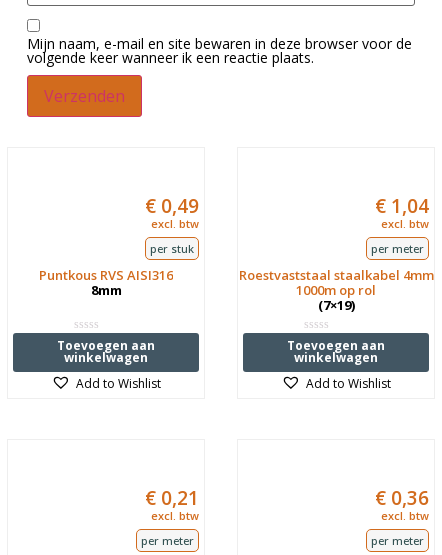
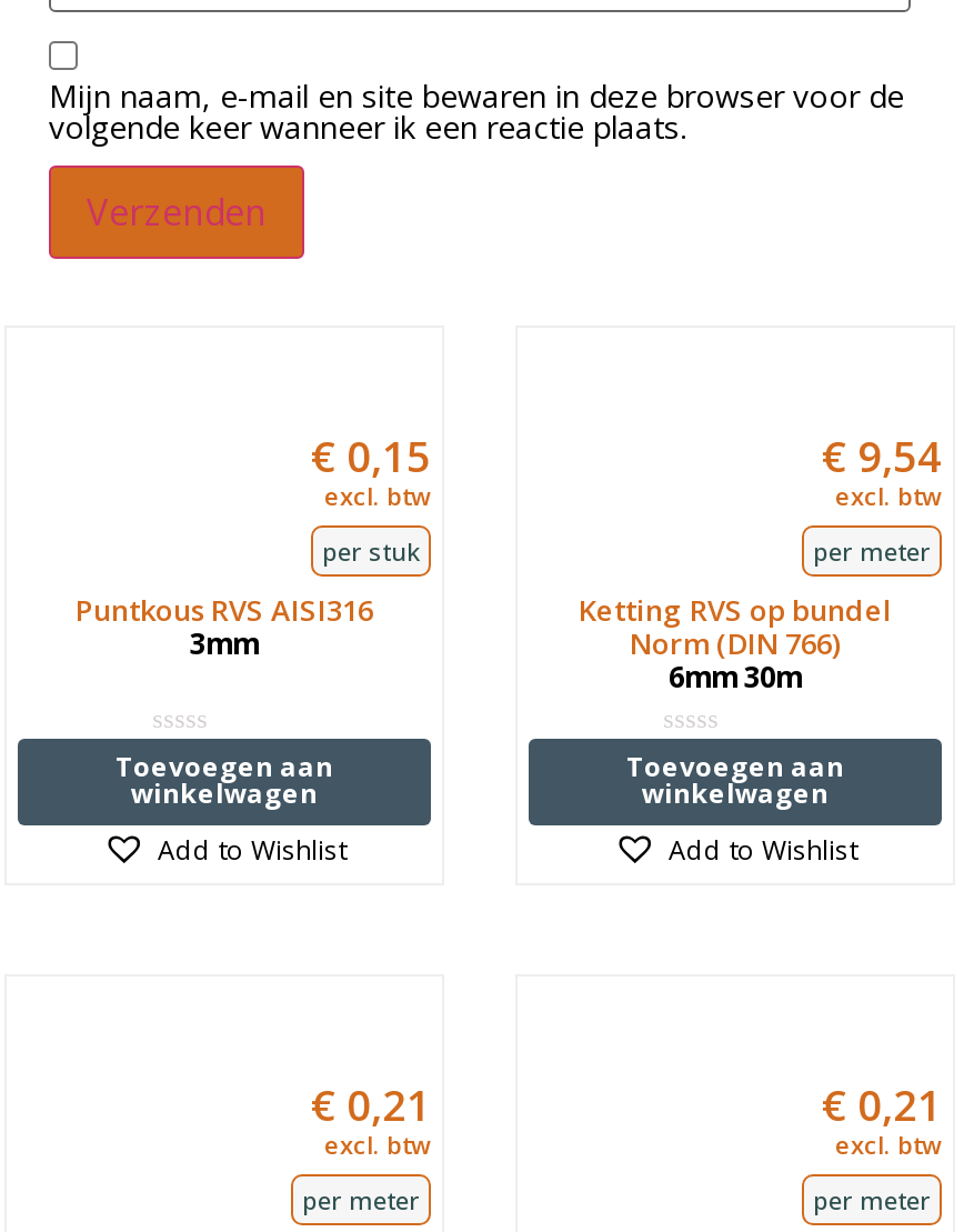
[145,193,199,219] €0,49 -> [311,428,431,486] €0,15
[375,193,429,219] €1,04 -> [822,428,942,486] €9,54
[238,266,433,314] Roestvaststaal staalkabel 4mm | 1000m op rol | (7×19) -> [579,589,892,696] Ketting RVS op bundel | Norm (DIN 766) | 6mm 30m
[90,281,121,299] 8mm -> [190,622,259,662] 3mm
[375,485,429,511] €0,36 -> [822,1076,942,1134] €0,21

